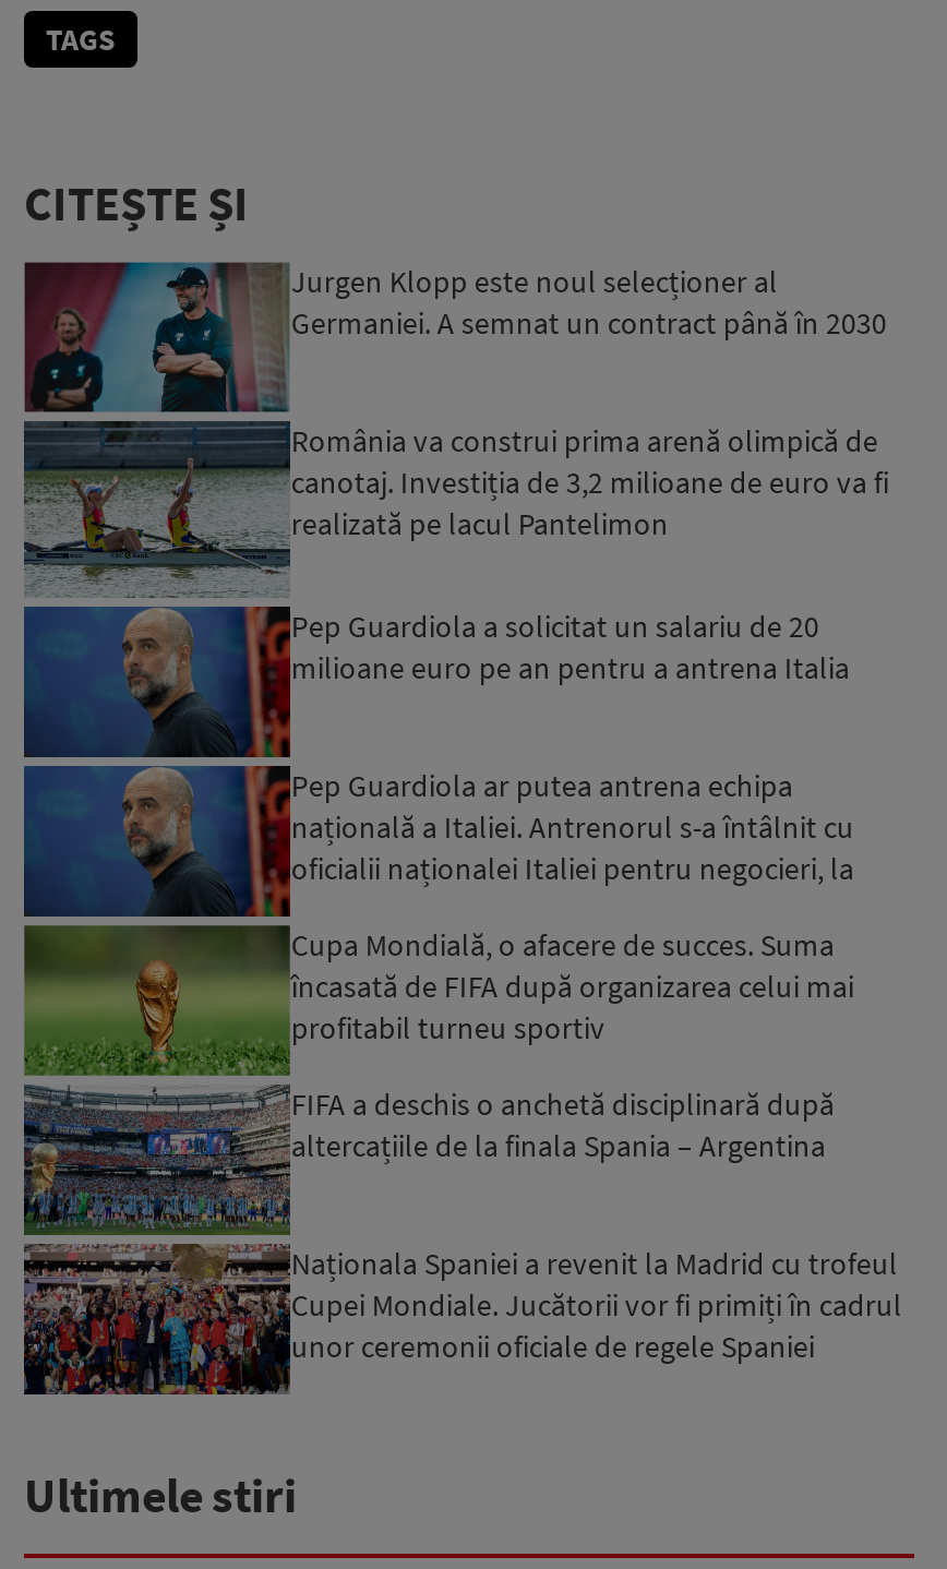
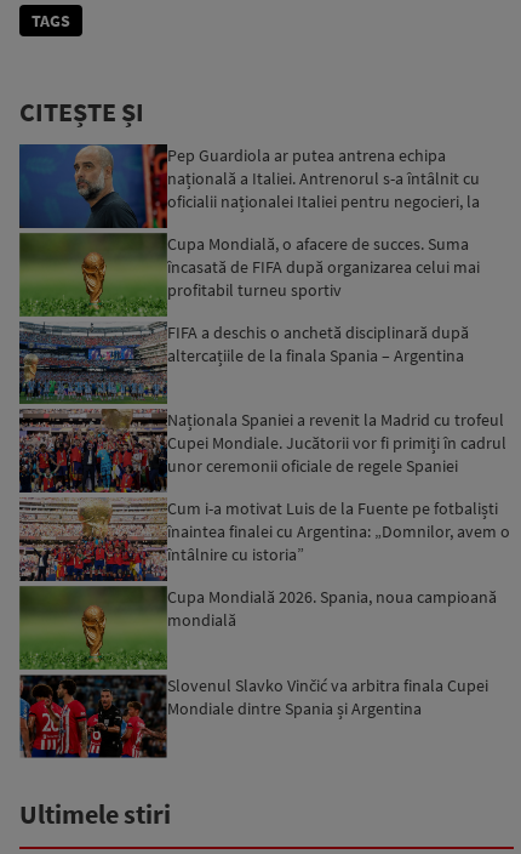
[22,260,889,759] [image] | Jurgen Klopp este noul selecționer al | Germaniei. A semnat un contract până în 2030 | România va construi prima arenă olimpică de | canotaj. Investiția de 3,2 milioane de euro va fi | realizată pe lacul Pantelimon | Pep Guardiola a solicitat un salariu de 20 | milioane euro pe an pentru a antrena Italia -> none
moved [291,766,902,1365] -> [168,144,507,477]: Pep Guardiola ar putea antrena echipa | națională a Italiei. Antrenorul s-a întâlnit cu | oficialii naționalei Italiei pentru negocieri, la | ... | Cupei Mondiale. Jucătorii vor fi primiți în cadrul | unor ceremonii oficiale de regele Spaniei
none -> [18,497,511,759] [image] | Cum i-a motivat Luis de la Fuente pe fotbaliști | înaintea finalei cu Argentina: „Domnilor, avem o | întâlnire cu istoria” | Cupa Mondială 2026. Spania, noua campioană | mondială | Slovenul Slavko Vinčić va arbitra finala Cupei | Mondiale dintre Spania și Argentina

